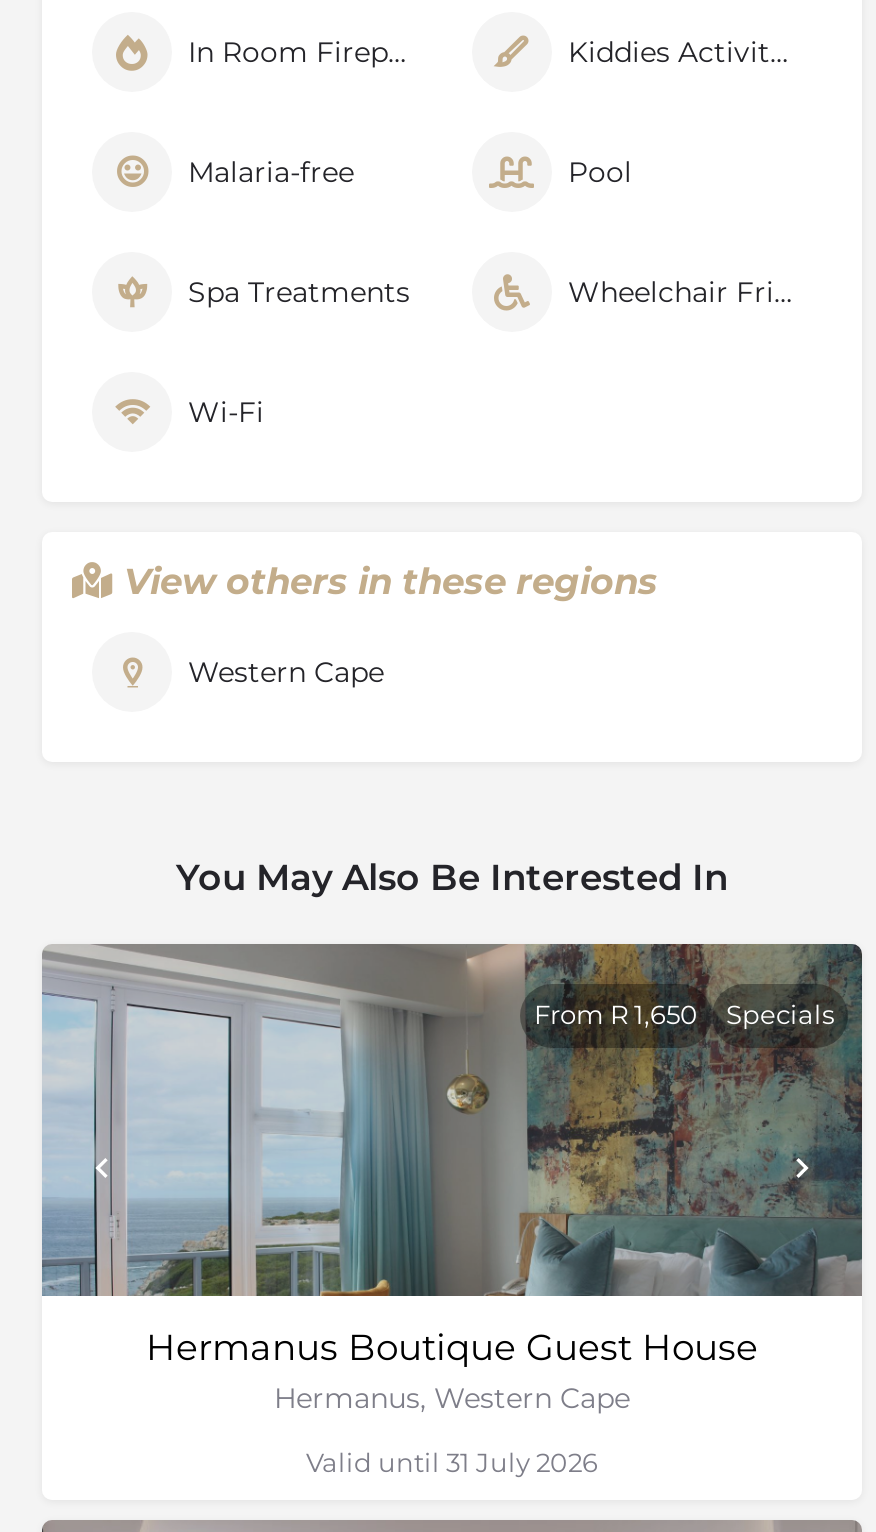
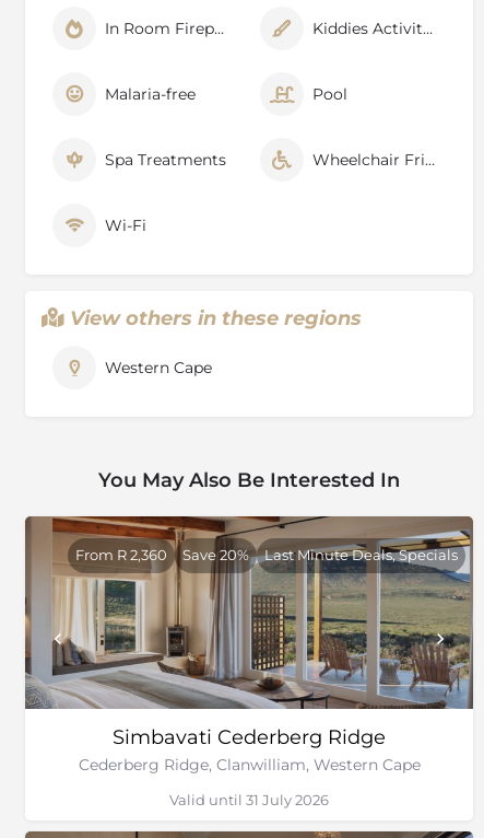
[40,942,864,1298] [image] | From R 1,650 | Specials -> [24,515,474,710] [image] | From R 2,360 | Save 20% | Last Minute Deals, Specials
[146,1325,758,1415] Hermanus Boutique Guest House | Hermanus, Western Cape -> [78,725,420,774] Simbavati Cederberg Ridge | Cederberg Ridge, Clanwilliam, Western Cape

